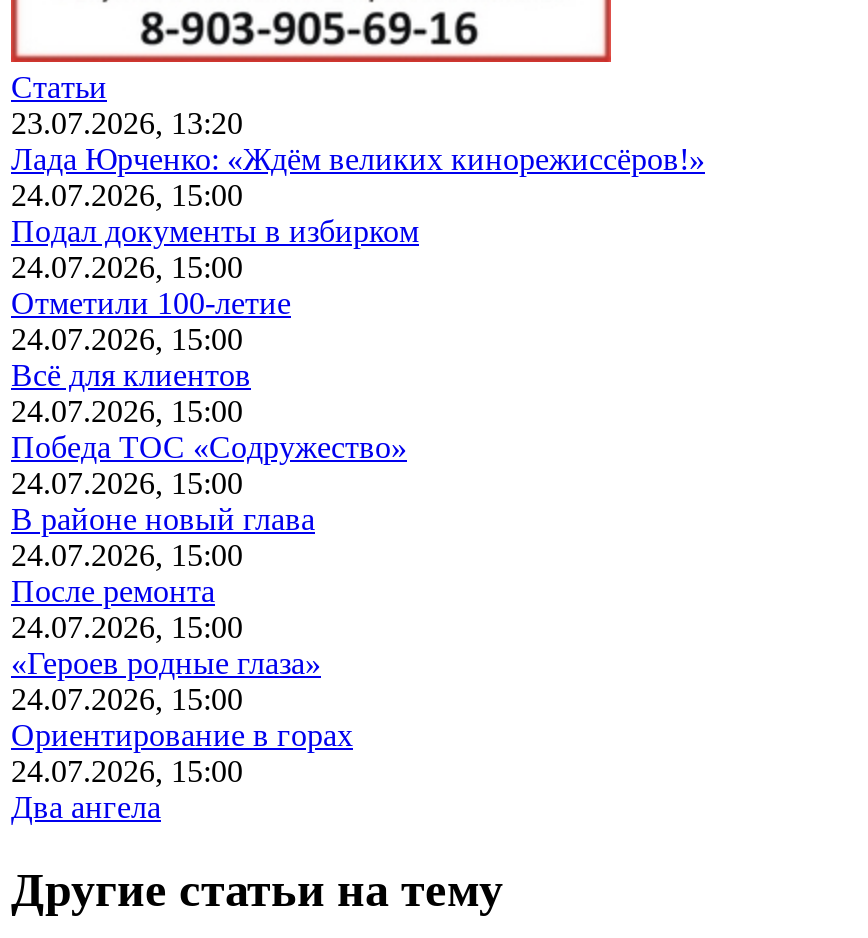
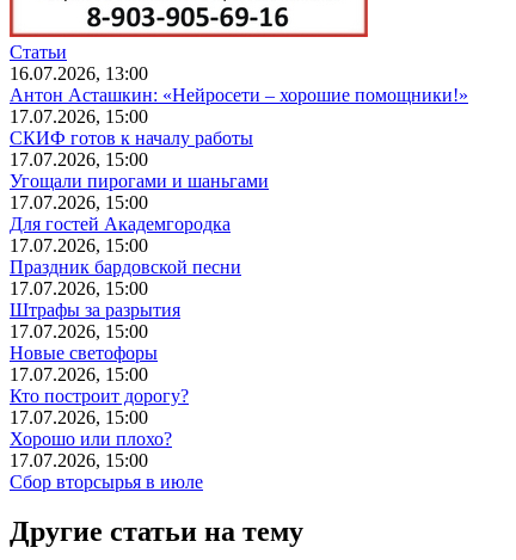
[11,105,705,823] 23.07.2026, 13:20 | Лада Юрченко: «Ждём великих кинорежиссёров!» | 24.07.2026, 15:00 | Подал документы в избирком | 24.07.2026, 15:00 | Отметили 100-летие | 24.07.2026, 15:00 | Всё для клиентов | 24.07.2026, 15:00 | Победа ТОС «Содружество» | 24.07.2026, 15:00 | В районе новый глава | 24.07.2026, 15:00 | После ремонта | 24.07.2026, 15:00 | «Героев родные глаза» | 24.07.2026, 15:00 | Ориентирование в горах | 24.07.2026, 15:00 | Два ангела -> [10,63,468,491] 16.07.2026, 13:00 | Антон Асташкин: «Нейросети – хорошие помощники!» | 17.07.2026, 15:00 | СКИФ готов к началу работы | 17.07.2026, 15:00 | Угощали пирогами и шаньгами | 17.07.2026, 15:00 | Для гостей Академгородка | 17.07.2026, 15:00 | Праздник бардовской песни | 17.07.2026, 15:00 | Штрафы за разрытия | 17.07.2026, 15:00 | Новые светофоры | 17.07.2026, 15:00 | Кто построит дорогу? | 17.07.2026, 15:00 | Хорошо или плохо? | 17.07.2026, 15:00 | Сбор вторсырья в июле

